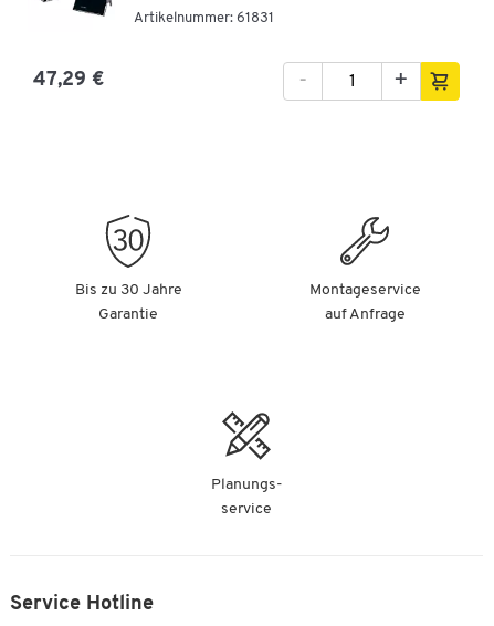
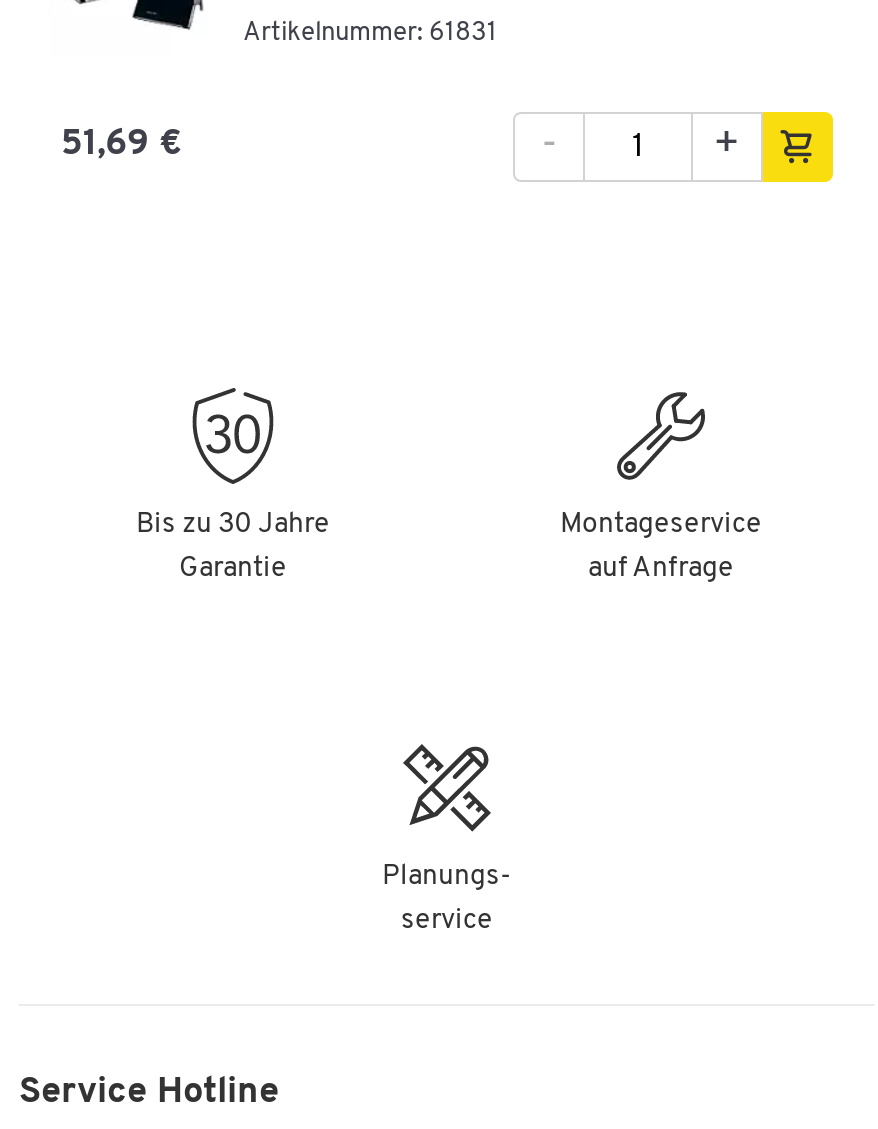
[33,70,105,91] 47,29 € -> [61,126,183,164] 51,69 €

